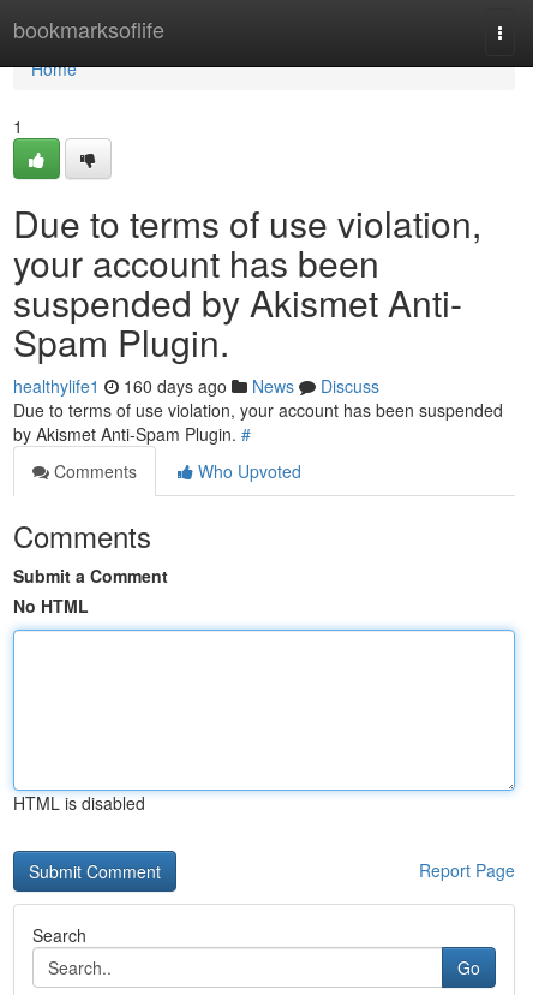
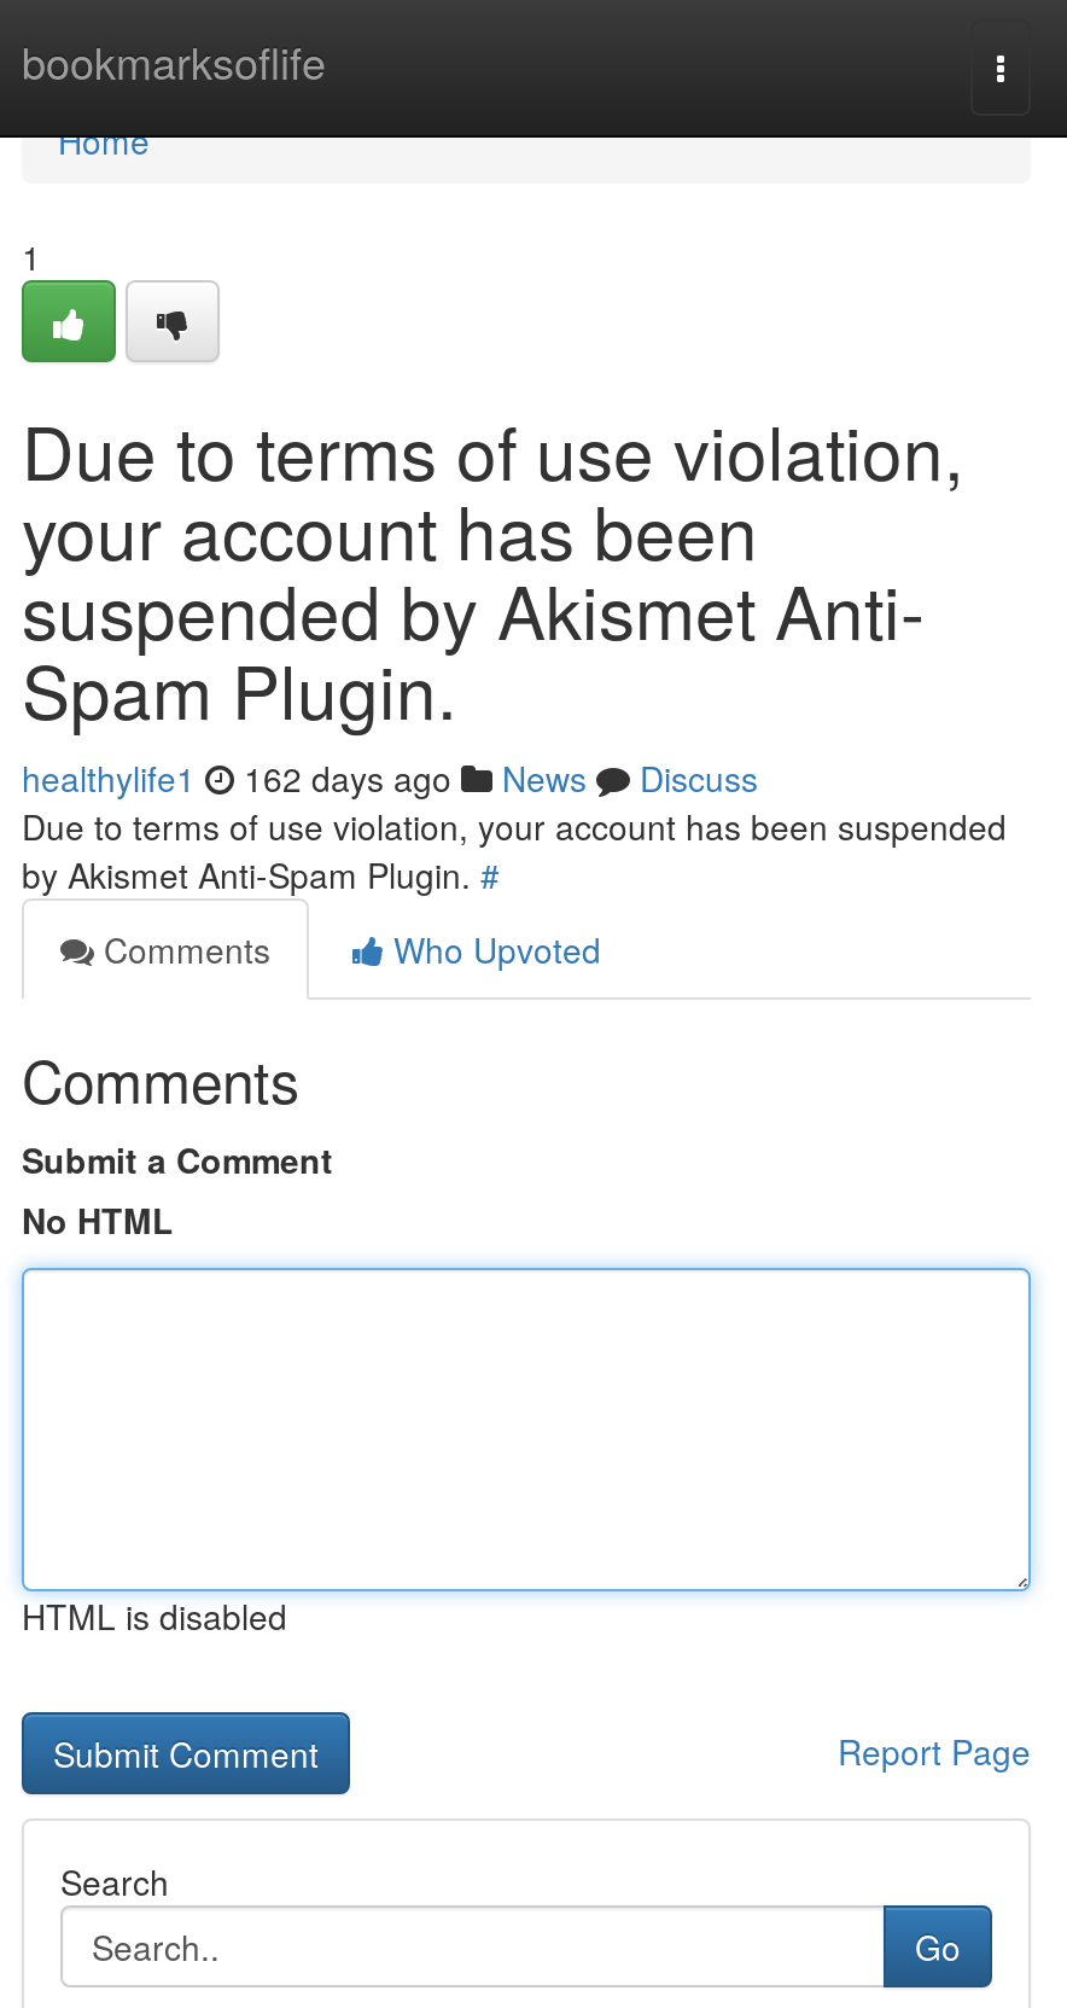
[13,374,379,398] healthylife1 160 days ago News Discuss -> [22,753,758,802] healthylife1 162 days ago News Discuss

